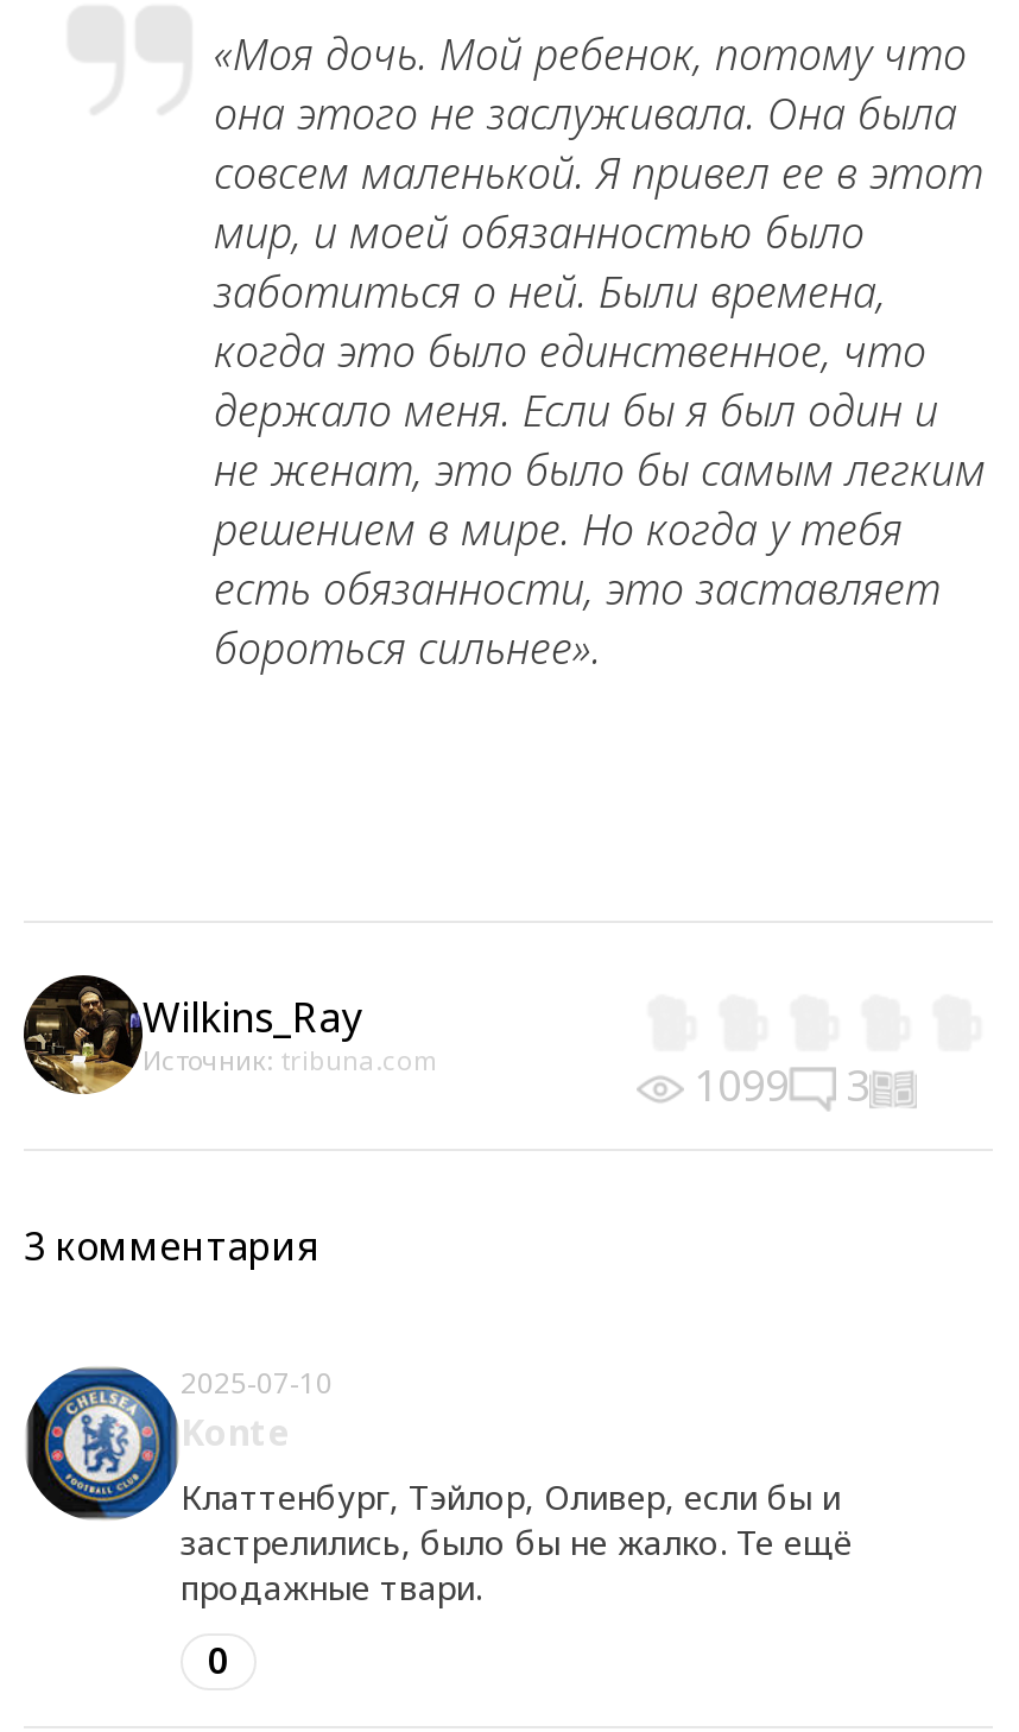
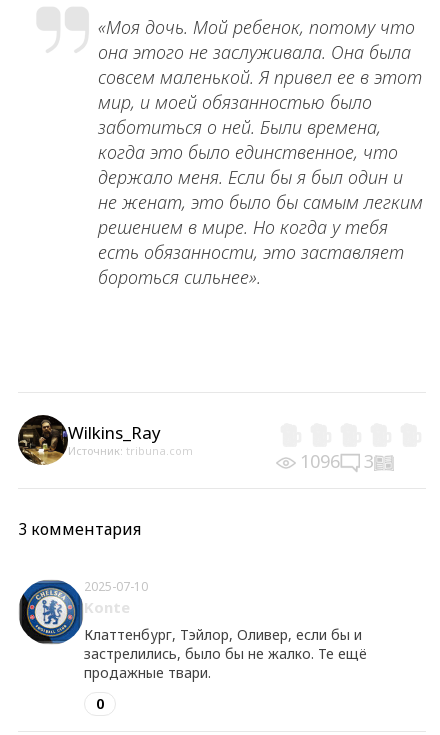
[694,1055,869,1112] 1099 3 -> [300,448,374,472] 1096 3

